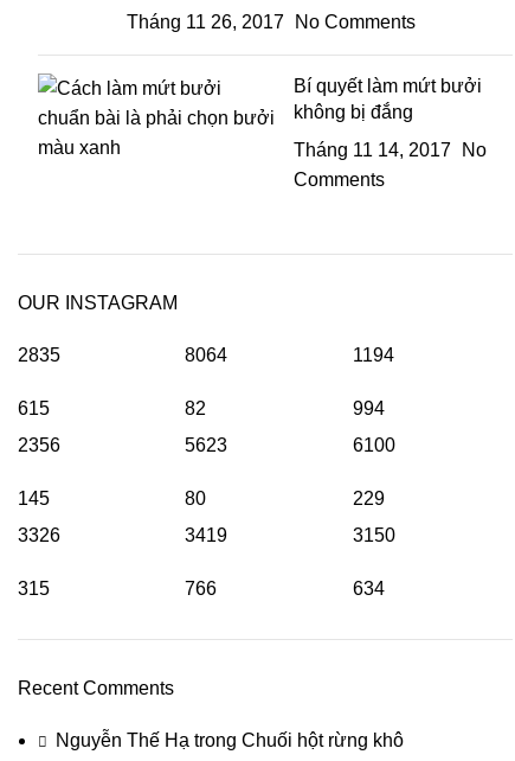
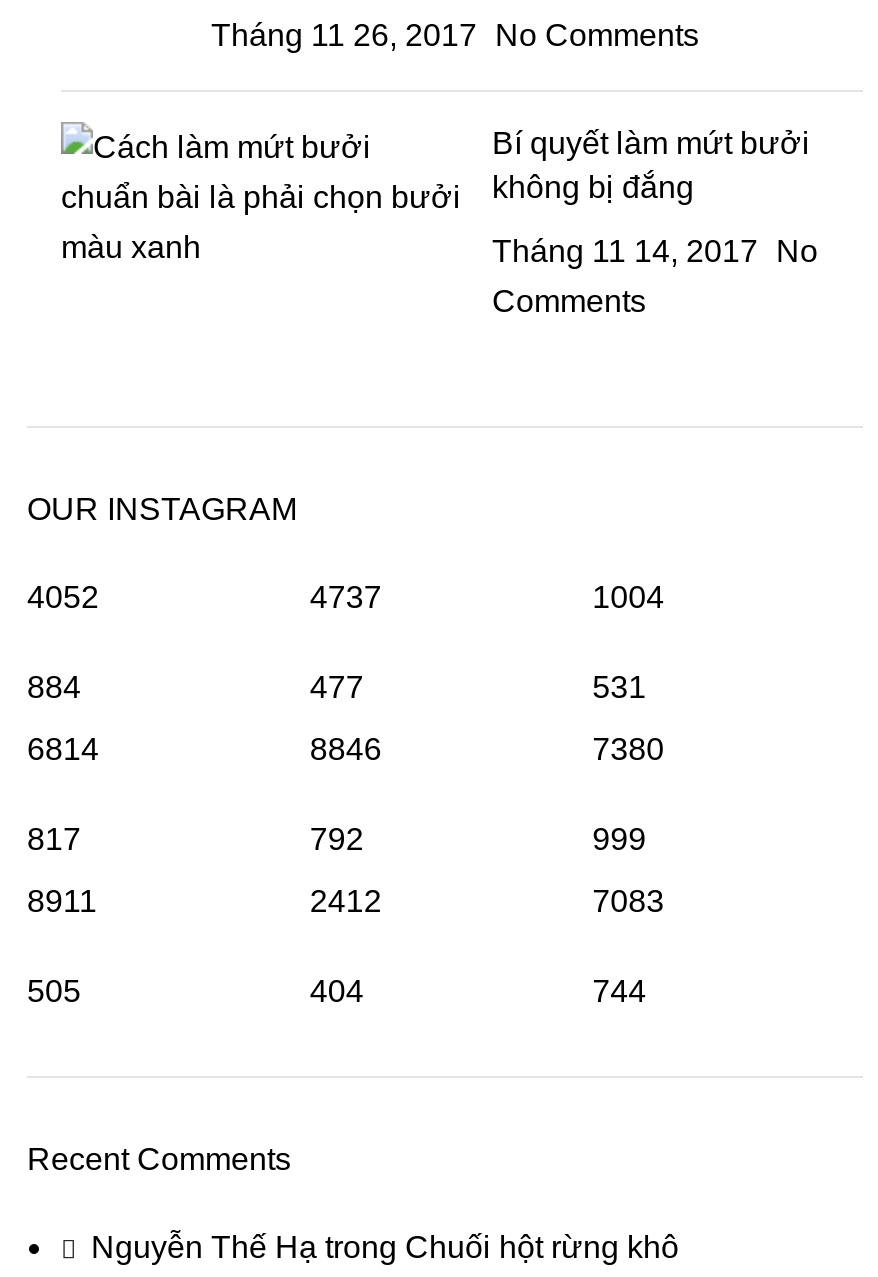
[18,345,60,365] 2835 -> [27,580,99,614] 4052
[185,345,228,365] 8064 -> [310,580,382,614] 4737
[352,345,394,365] 1194 -> [592,580,664,614] 1004
[18,398,50,418] 615 -> [27,670,81,704] 884
[185,398,206,418] 82 -> [310,670,364,704] 477
[352,398,384,418] 994 -> [592,670,646,704] 531
[18,435,60,455] 2356 -> [27,732,99,766] 6814
[185,435,228,455] 5623 -> [310,732,382,766] 8846
[352,435,395,455] 6100 -> [592,732,664,766] 7380
[18,488,50,509] 145 -> [27,822,81,856] 817
[185,488,206,509] 80 -> [310,822,364,856] 792
[352,488,384,509] 229 -> [592,822,646,856] 999
[18,525,60,545] 3326 -> [27,884,97,918] 8911
[185,525,228,545] 3419 -> [310,884,382,918] 2412
[352,525,395,545] 3150 -> [592,884,664,918] 7083
[18,578,50,599] 315 -> [27,974,81,1008] 505
[185,578,217,599] 766 -> [310,974,364,1008] 404
[352,578,384,599] 634 -> [592,974,646,1008] 744

